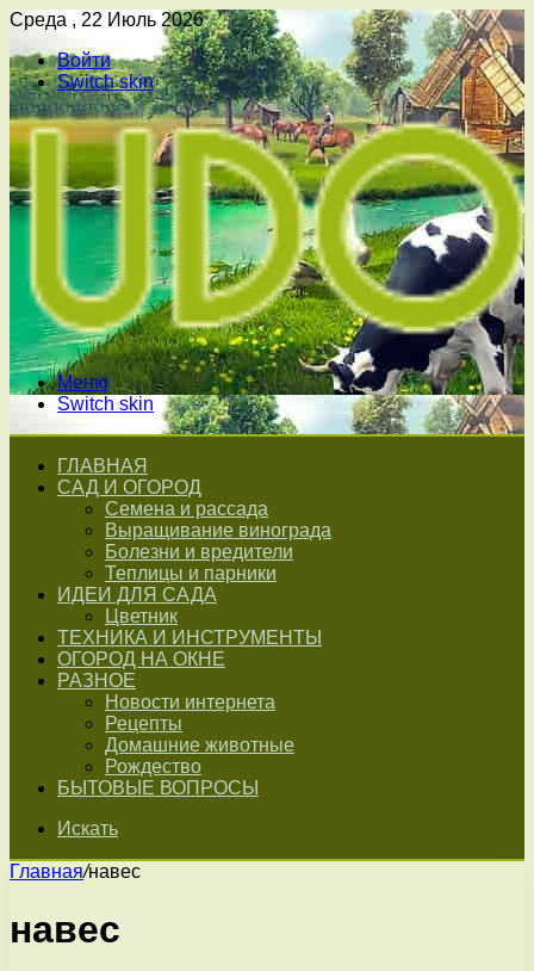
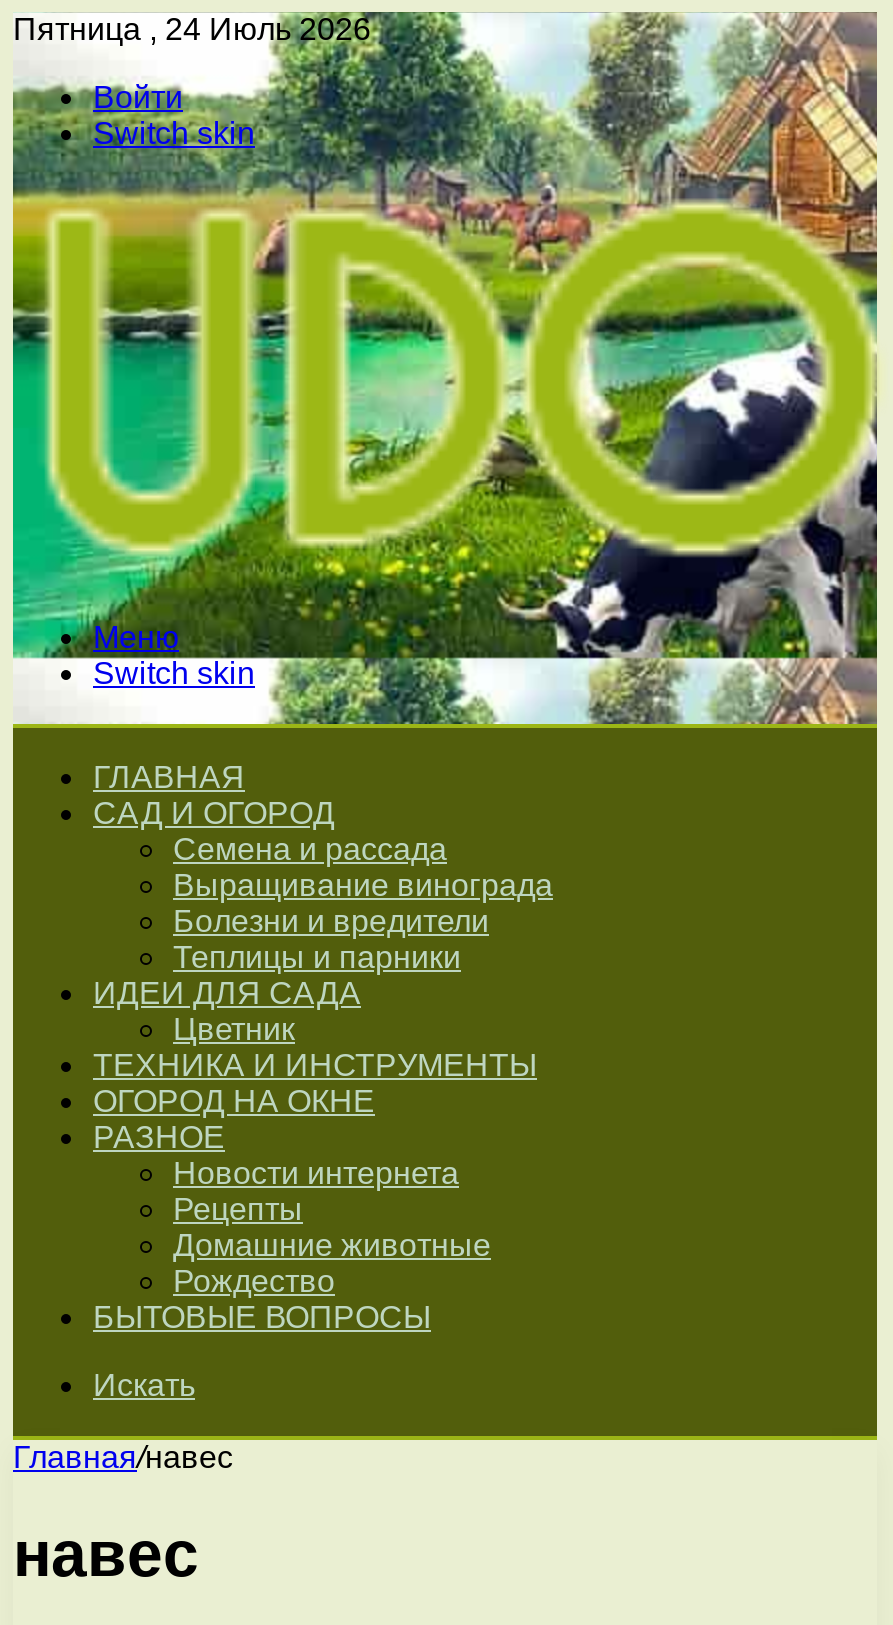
[10,10,204,30] Среда , 22 Июль 2026 -> [13,12,371,46] Пятница , 24 Июль 2026

